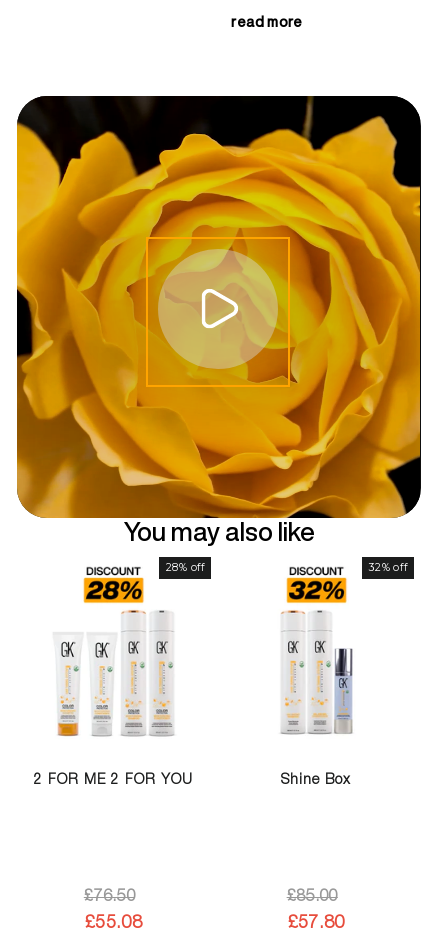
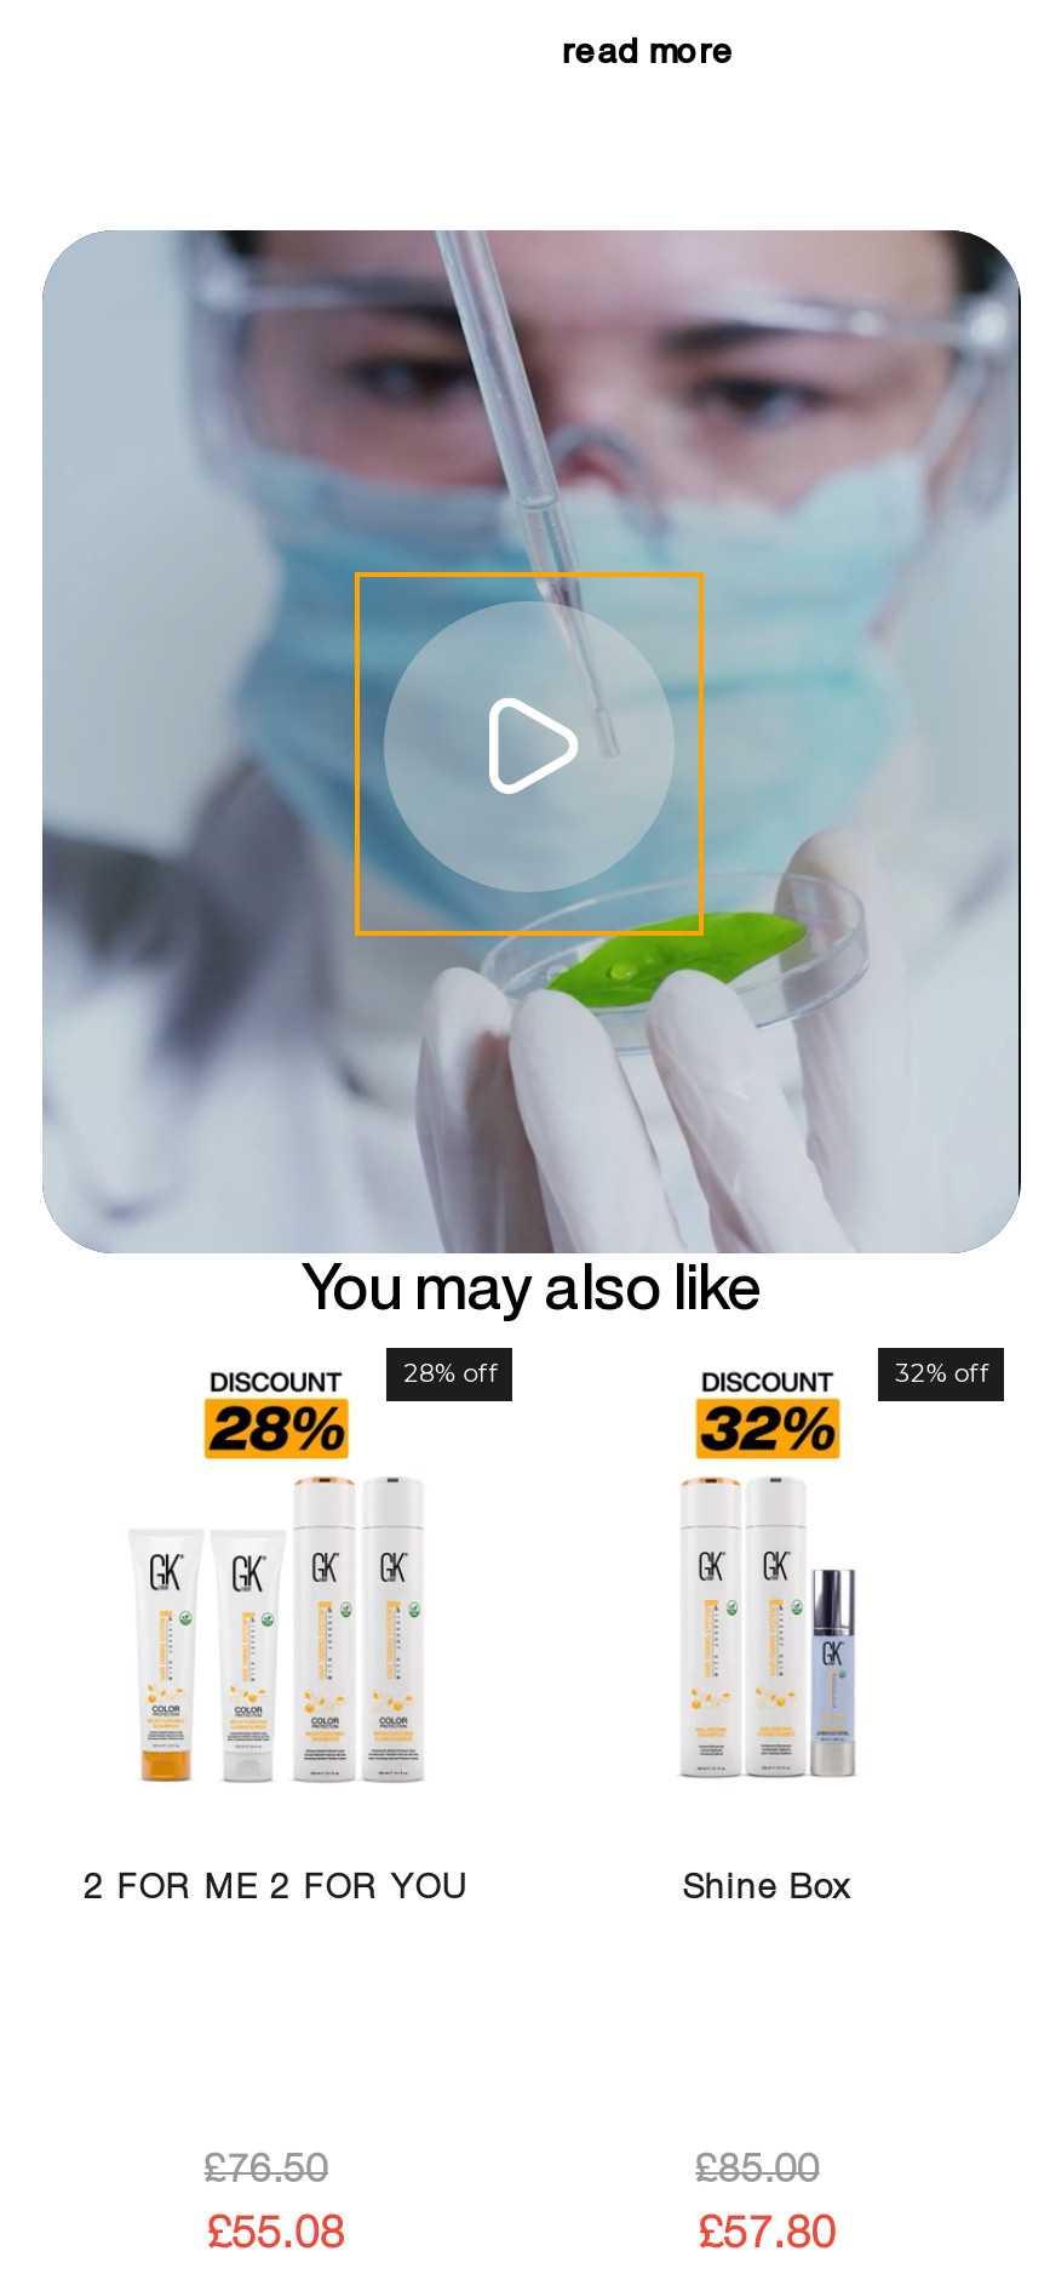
[16,95,421,519] [image] -> [40,228,1021,1253] [image]

